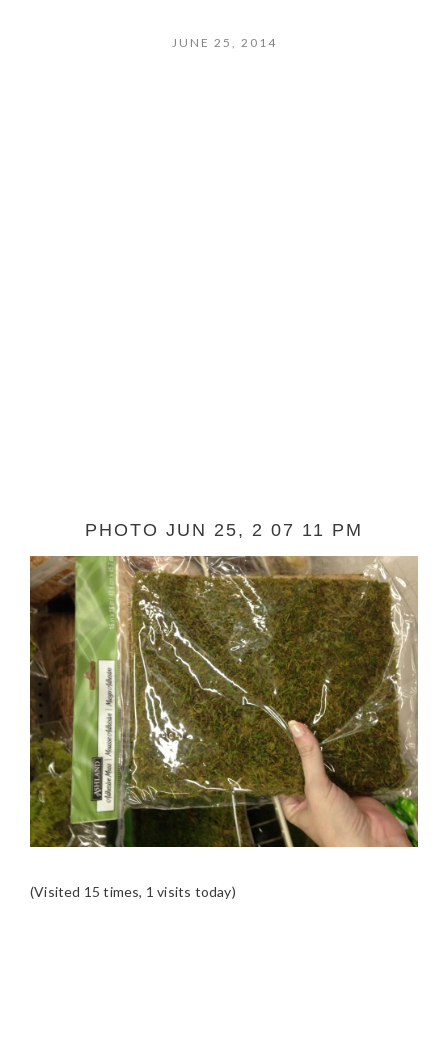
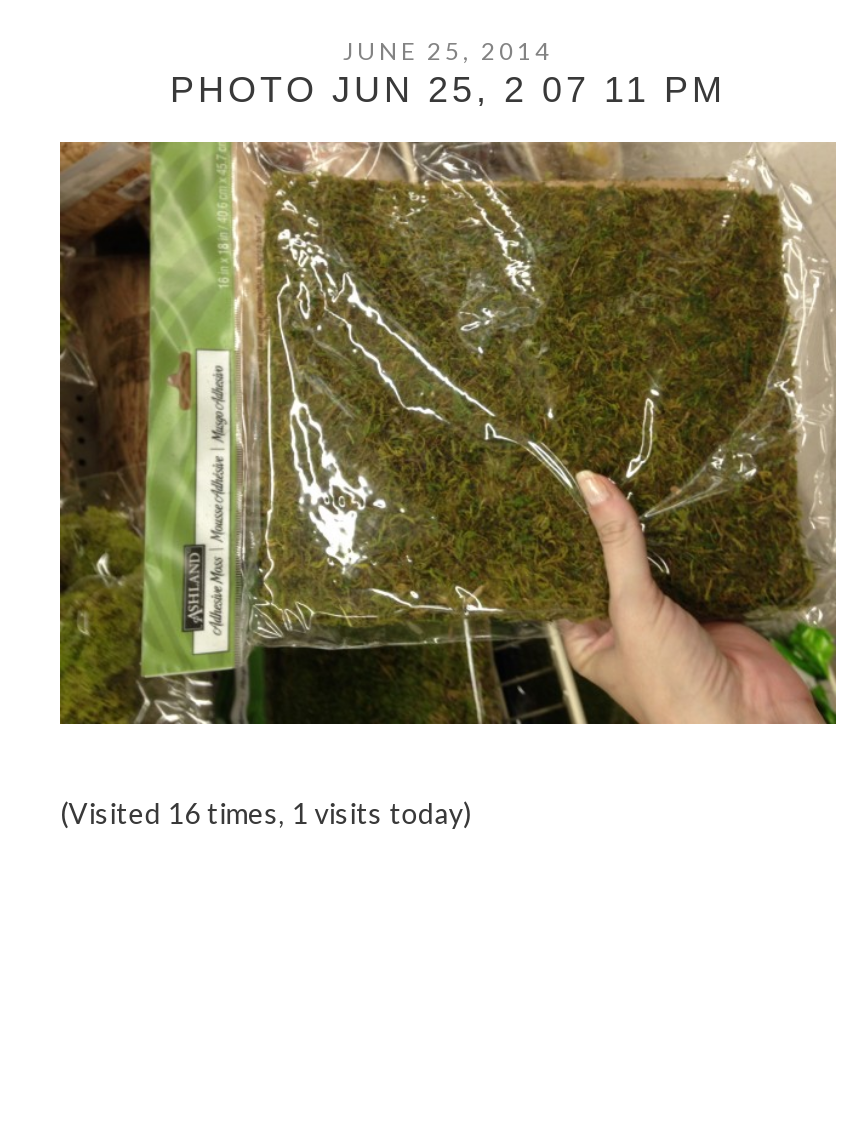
[30,883,236,900] (Visited 15 times, 1 visits today) -> [60,796,472,830] (Visited 16 times, 1 visits today)

